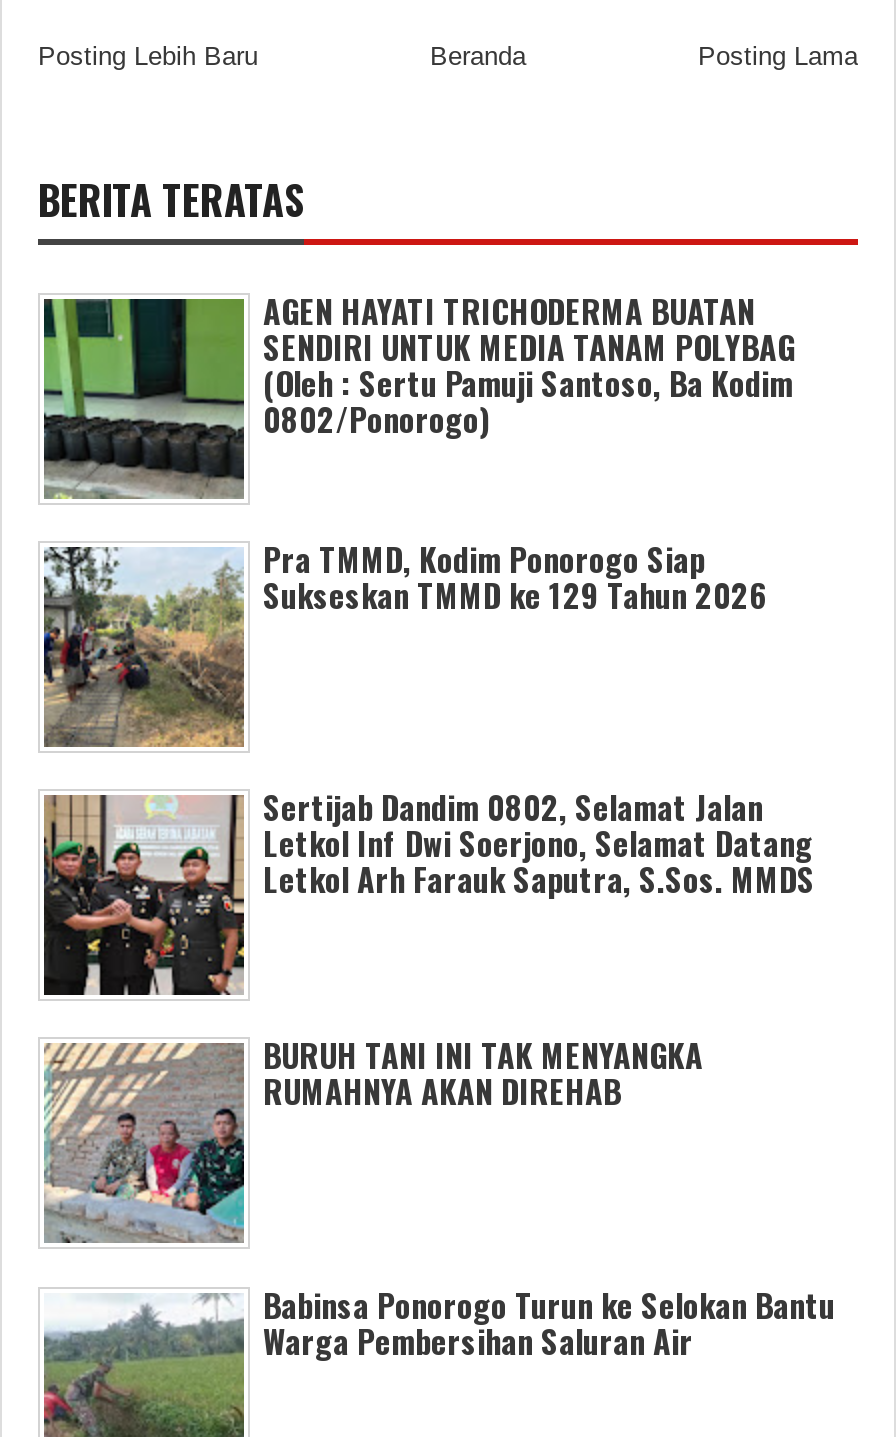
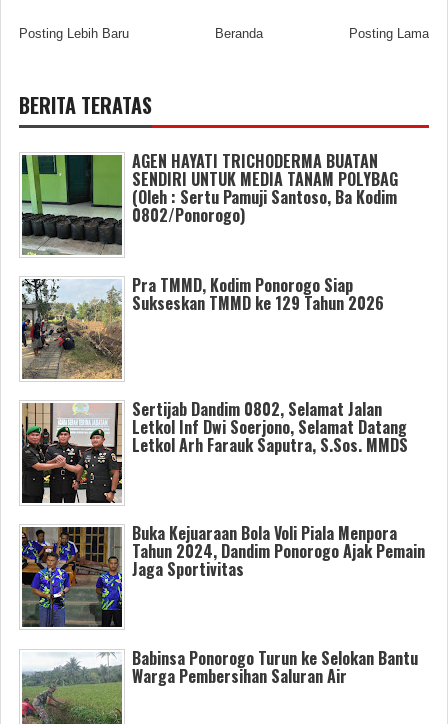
[44,1032,703,1243] [image] | BURUH TANI INI TAK MENYANGKA | RUMAHNYA AKAN DIREHAB -> [21,521,424,627] [image] | Buka Kejuaraan Bola Voli Piala Menpora | Tahun 2024, Dandim Ponorogo Ajak Pemain | Jaga Sportivitas

